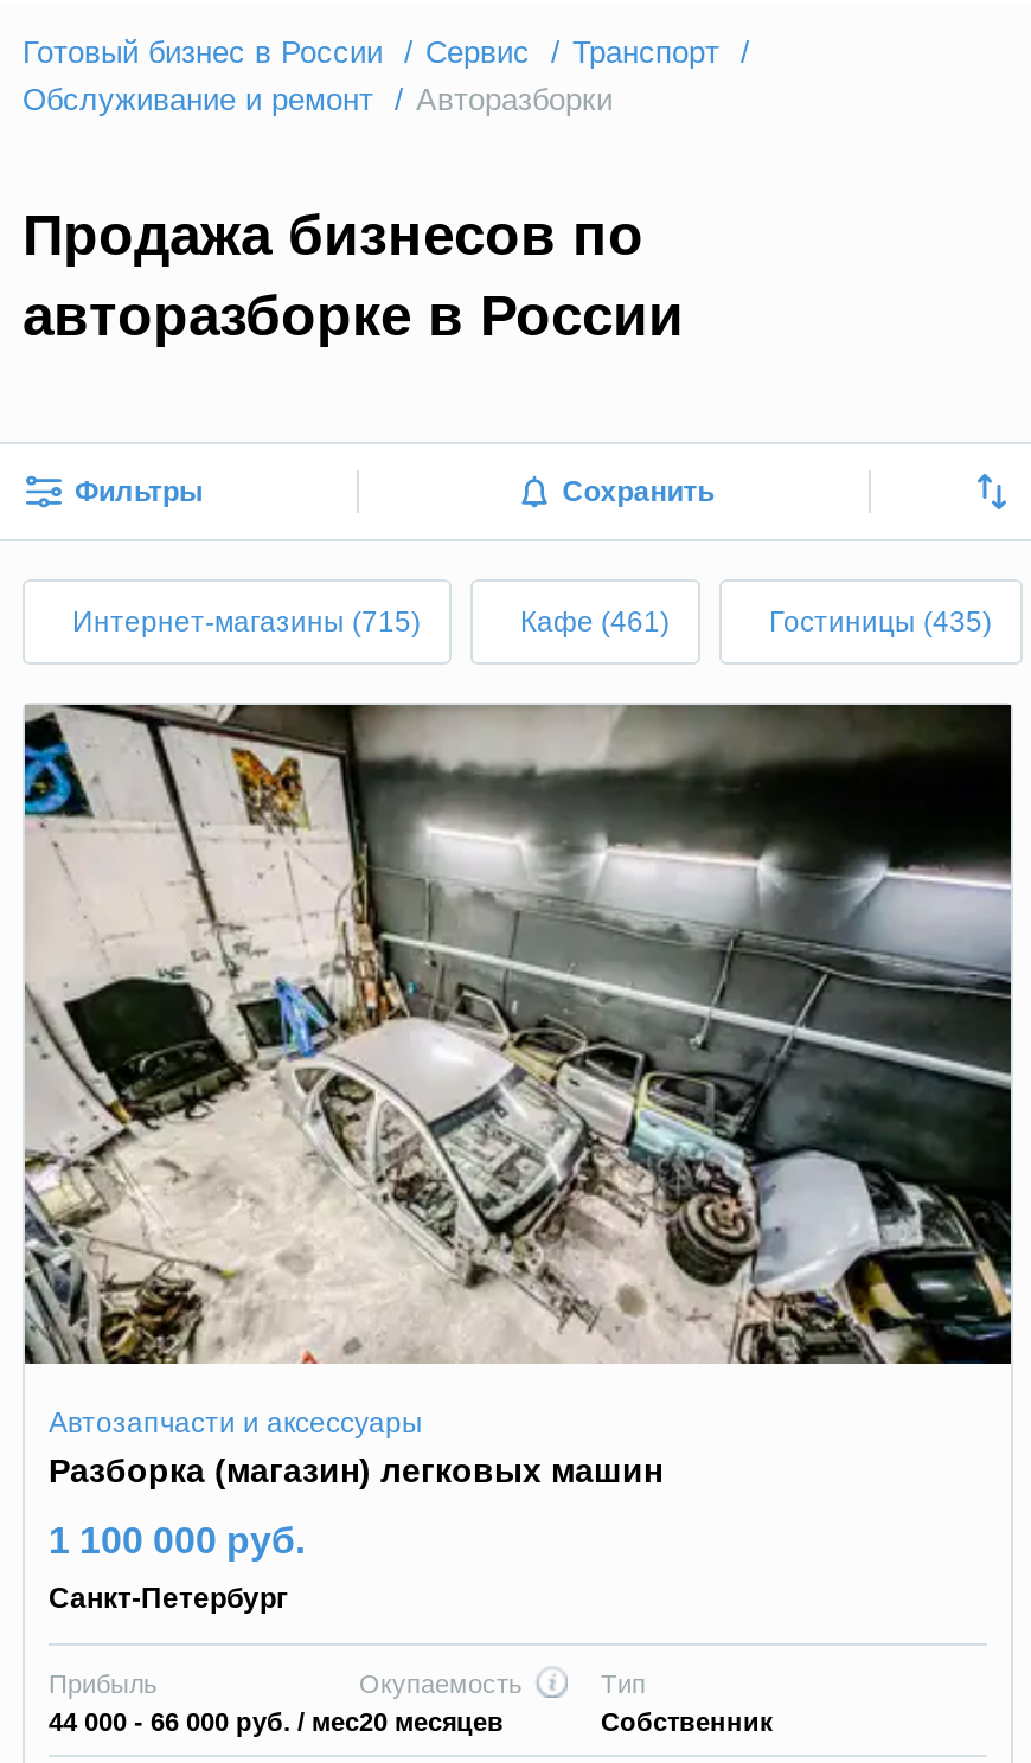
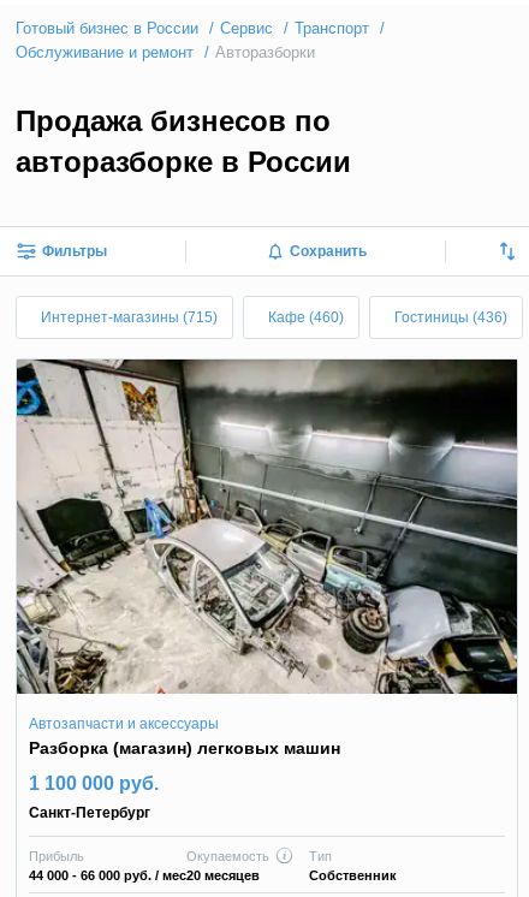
[520,605,670,639] Кафе (461) -> [268,309,344,326] Кафе (460)
[769,605,992,639] Гостиницы (435) -> [394,309,507,326] Гостиницы (436)

